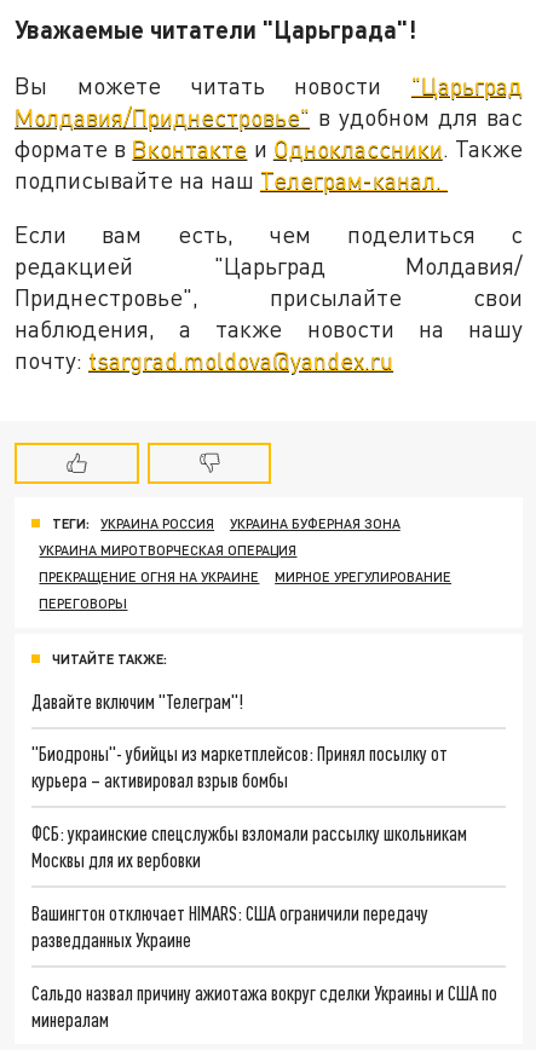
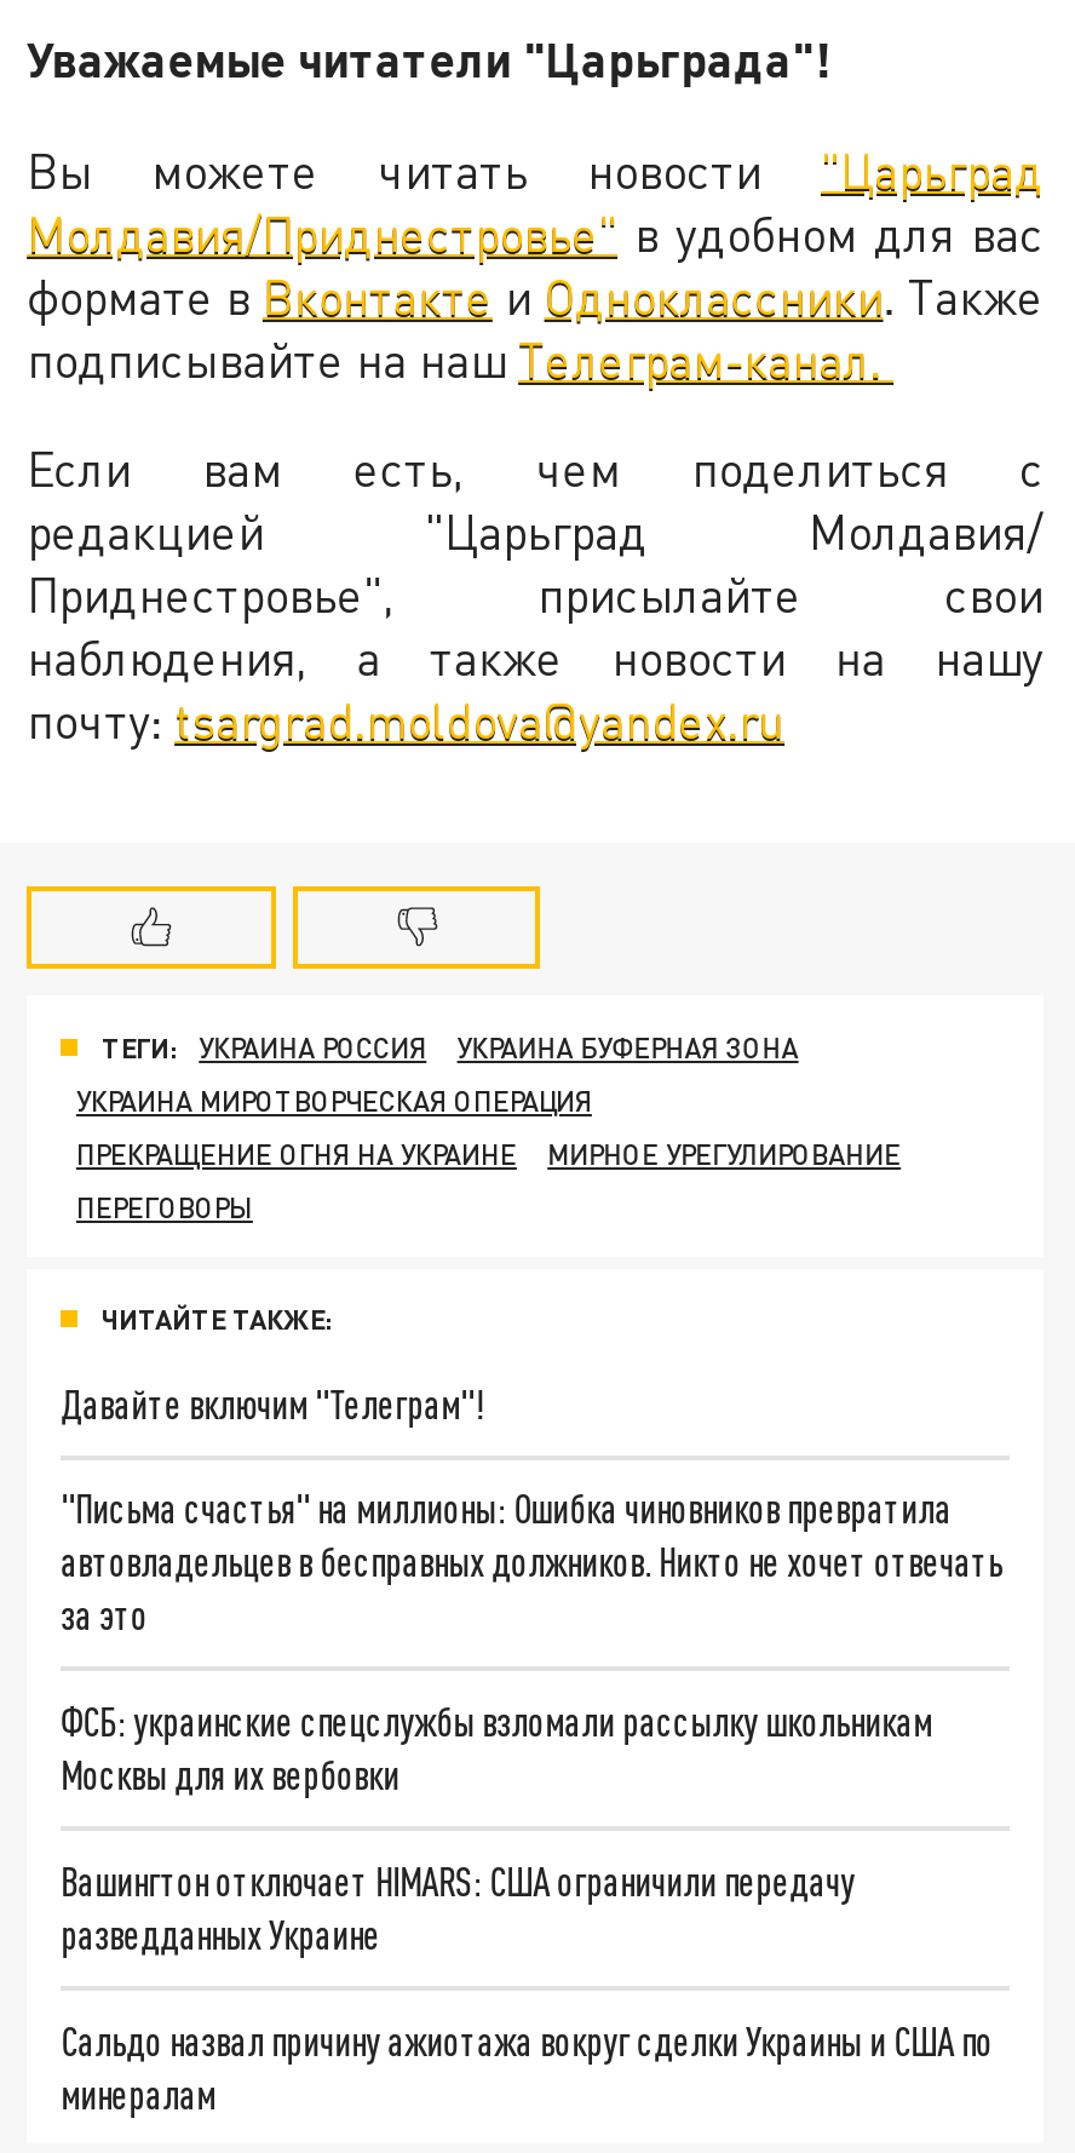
[32,742,448,792] "Биодроны"- убийцы из маркетплейсов: Принял посылку от | курьера – активировал взрыв бомбы -> [61,1486,1003,1638] "Письма счастья" на миллионы: Ошибка чиновников превратила | автовладельцев в бесправных должников. Никто не хочет отвечать | за это

